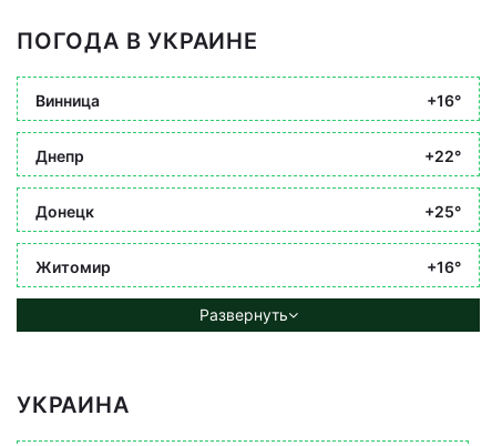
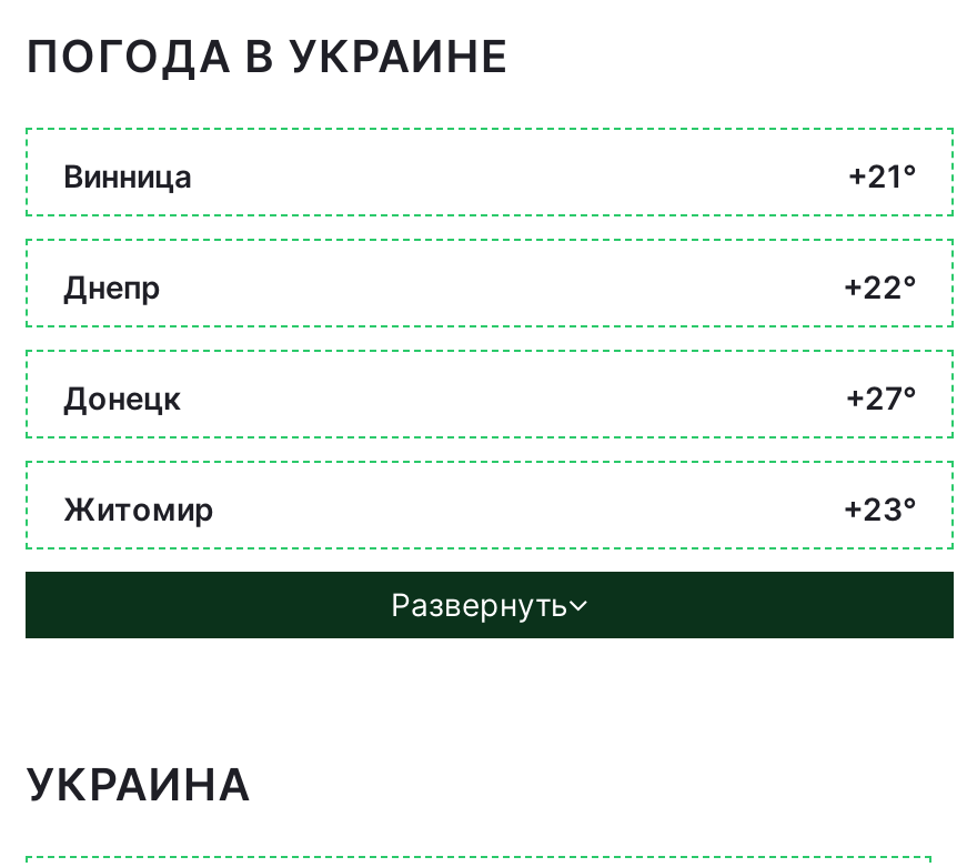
[427,90,461,109] +16° -> [847,155,916,193] +21°
[424,201,461,220] +25° -> [845,377,916,415] +27°
[427,257,461,276] +16° -> [843,488,916,526] +23°

